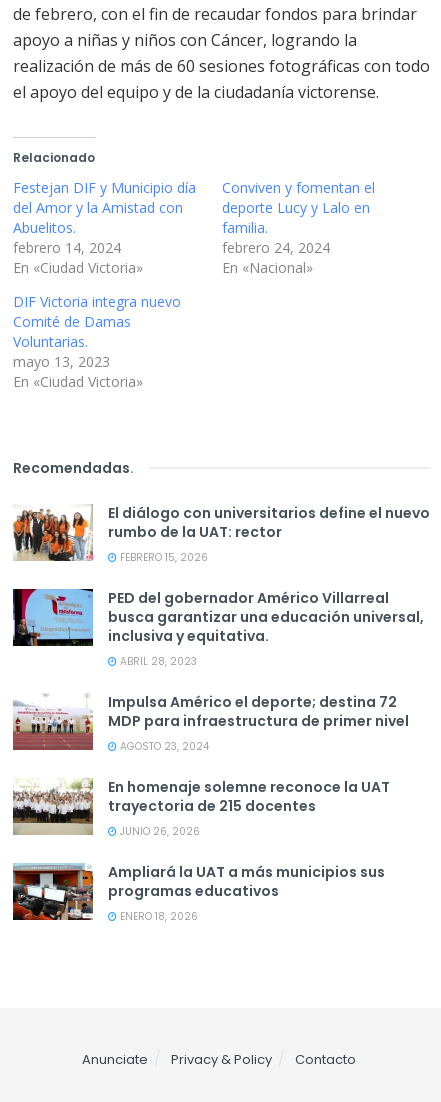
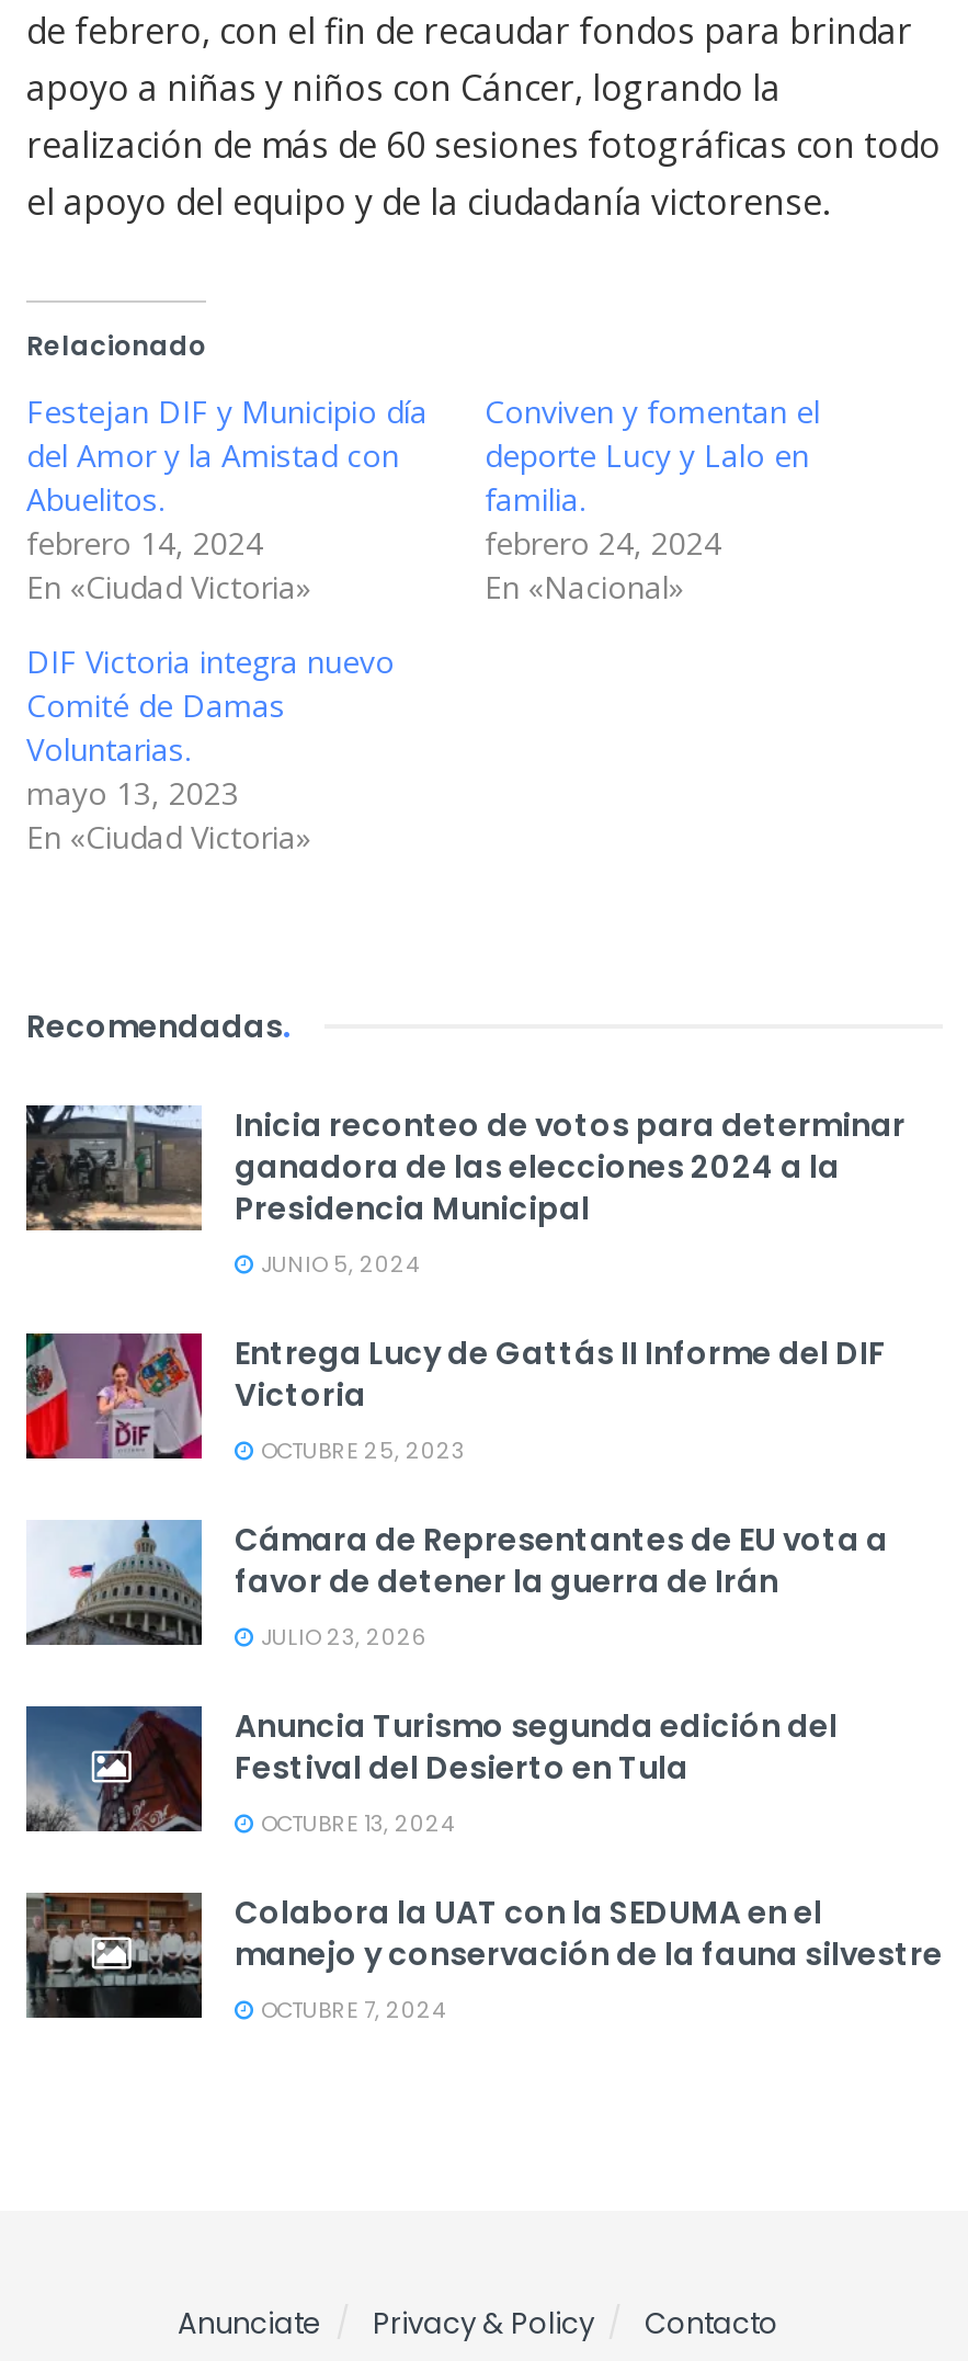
[12,503,430,565] [image] | El diálogo con universitarios define el nuevo | rumbo de la UAT: rector | FEBRERO 15, 2026 -> [24,1103,906,1281] [image] | Inicia reconteo de votos para determinar | ganadora de las elecciones 2024 a la | Presidencia Municipal | JUNIO 5, 2024
[12,588,424,669] [image] | PED del gobernador Américo Villarreal | busca garantizar una educación universal, | inclusiva y equitativa. | ABRIL 28, 2023 -> [24,1292,886,1467] [image] | Entrega Lucy de Gattás II Informe del DIF | Victoria | OCTUBRE 25, 2023
[12,692,409,754] [image] | Impulsa Américo el deporte; destina 72 | MDP para infraestructura de primer nivel | AGOSTO 23, 2024 -> [26,1517,888,1653] [image] | Cámara de Representantes de EU vota a | favor de detener la guerra de Irán | JULIO 23, 2026
[12,777,390,839] [image] | En homenaje solemne reconoce la UAT | trayectoria de 215 docentes | JUNIO 26, 2026 -> [24,1704,838,1840] [image] | Anuncia Turismo segunda edición del | Festival del Desierto en Tula | OCTUBRE 13, 2024
[12,862,385,924] [image] | Ampliará la UAT a más municipios sus | programas educativos | ENERO 18, 2026 -> [24,1890,943,2026] [image] | Colabora la UAT con la SEDUMA en el | manejo y conservación de la fauna silvestre | OCTUBRE 7, 2024

